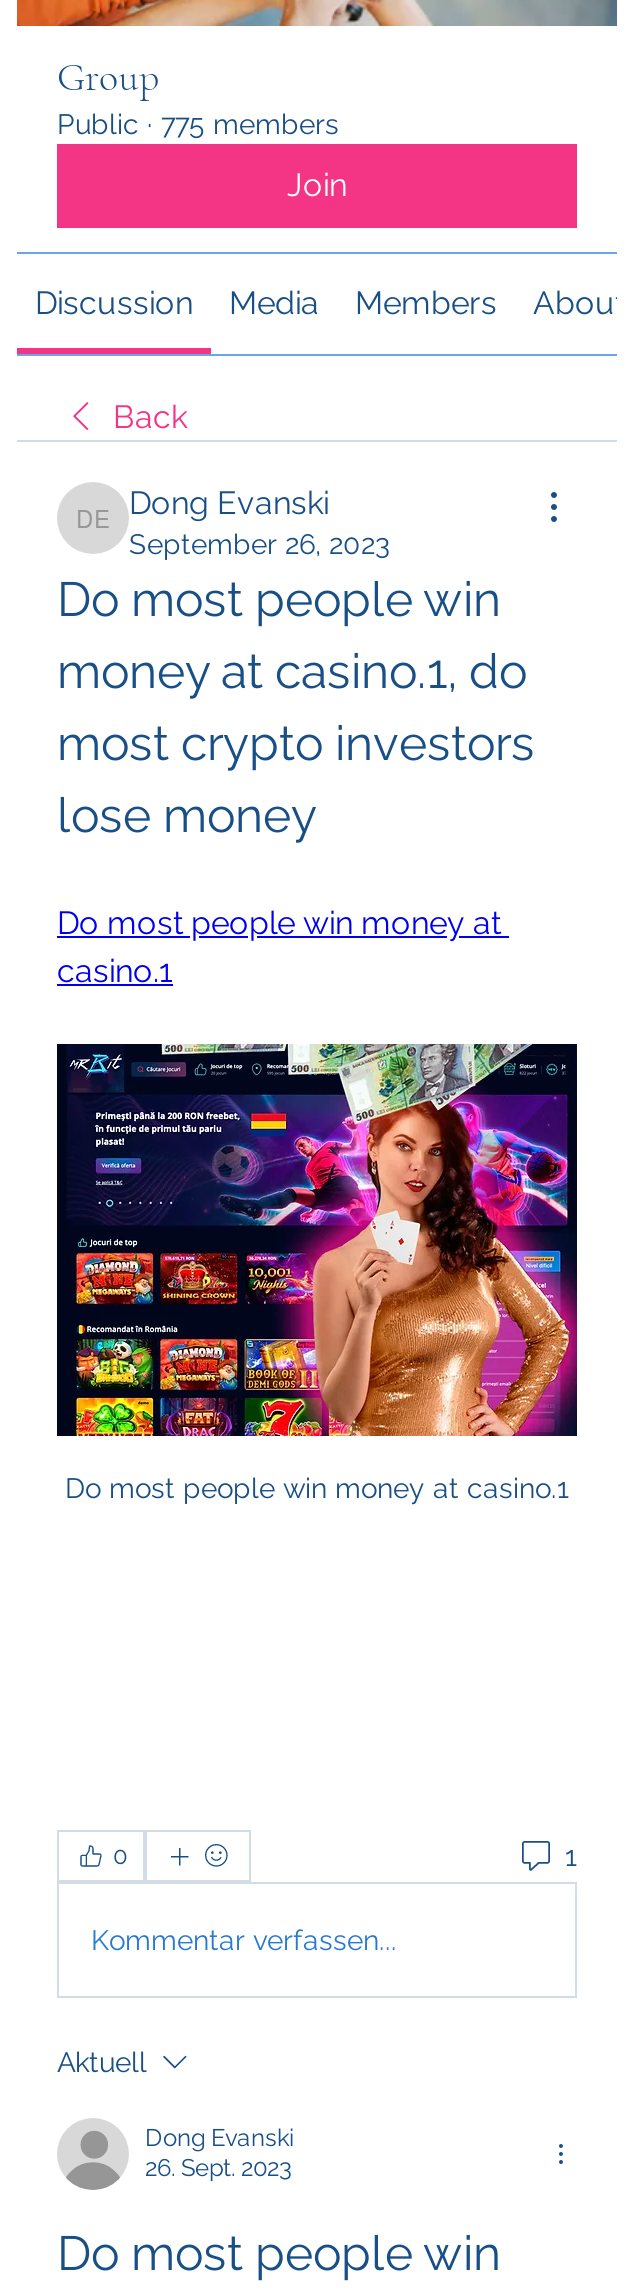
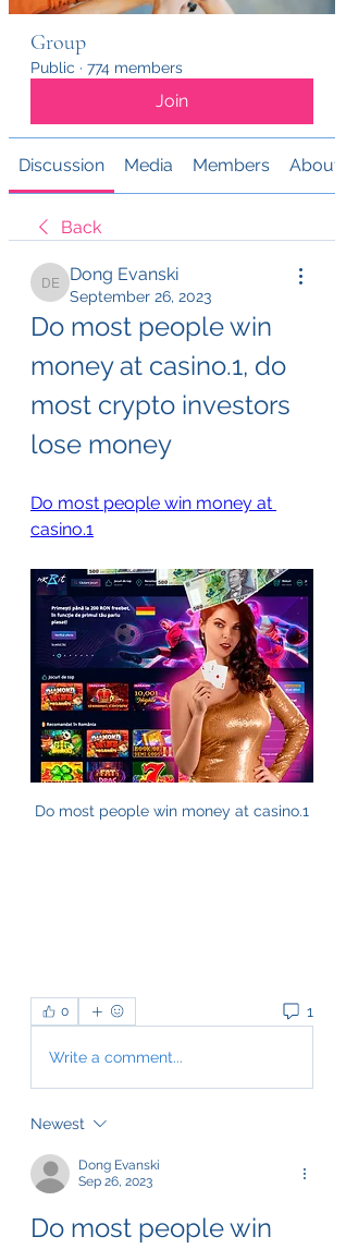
[57,107,339,139] Public · 775 members -> [30,59,183,76] Public · 774 members
[91,1924,397,1956] Kommentar verfassen... -> [49,1048,183,1066] Write a comment...
[57,2047,147,2079] Aktuell -> [30,1115,85,1133] Newest
[145,2155,291,2183] 26. Sept. 2023 -> [78,1174,152,1189] Sep 26, 2023

